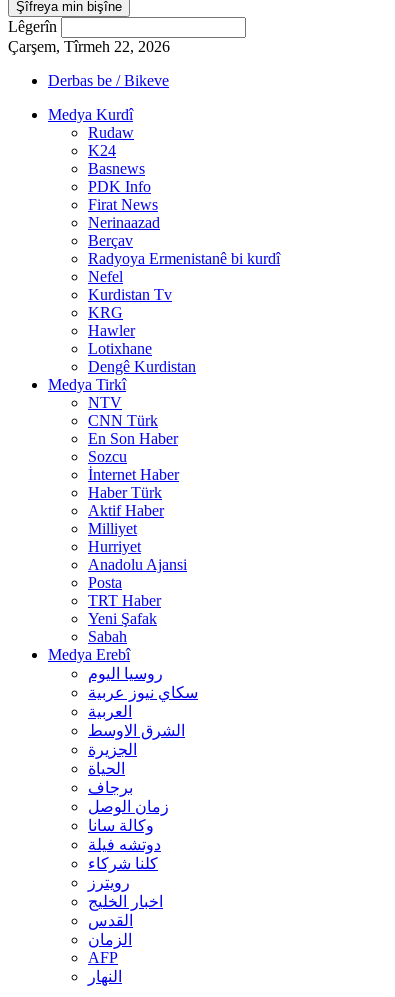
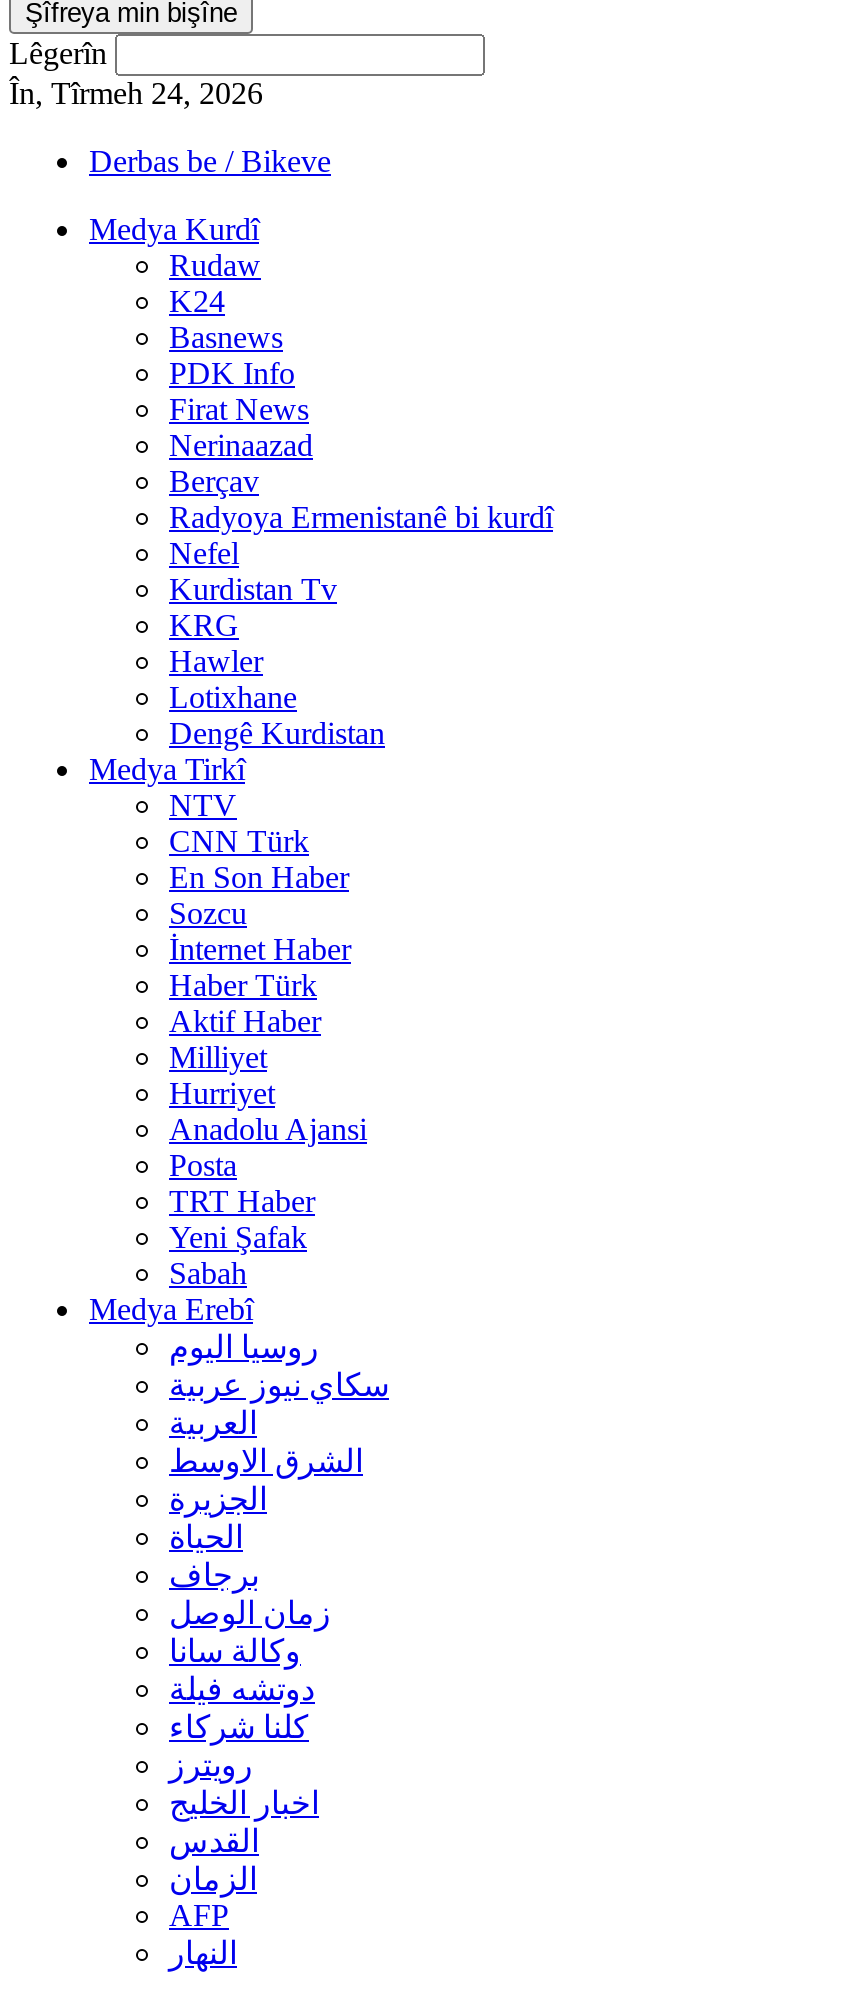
[8,38,170,55] Çarşem, Tîrmeh 22, 2026 -> [9,76,263,110] În, Tîrmeh 24, 2026

